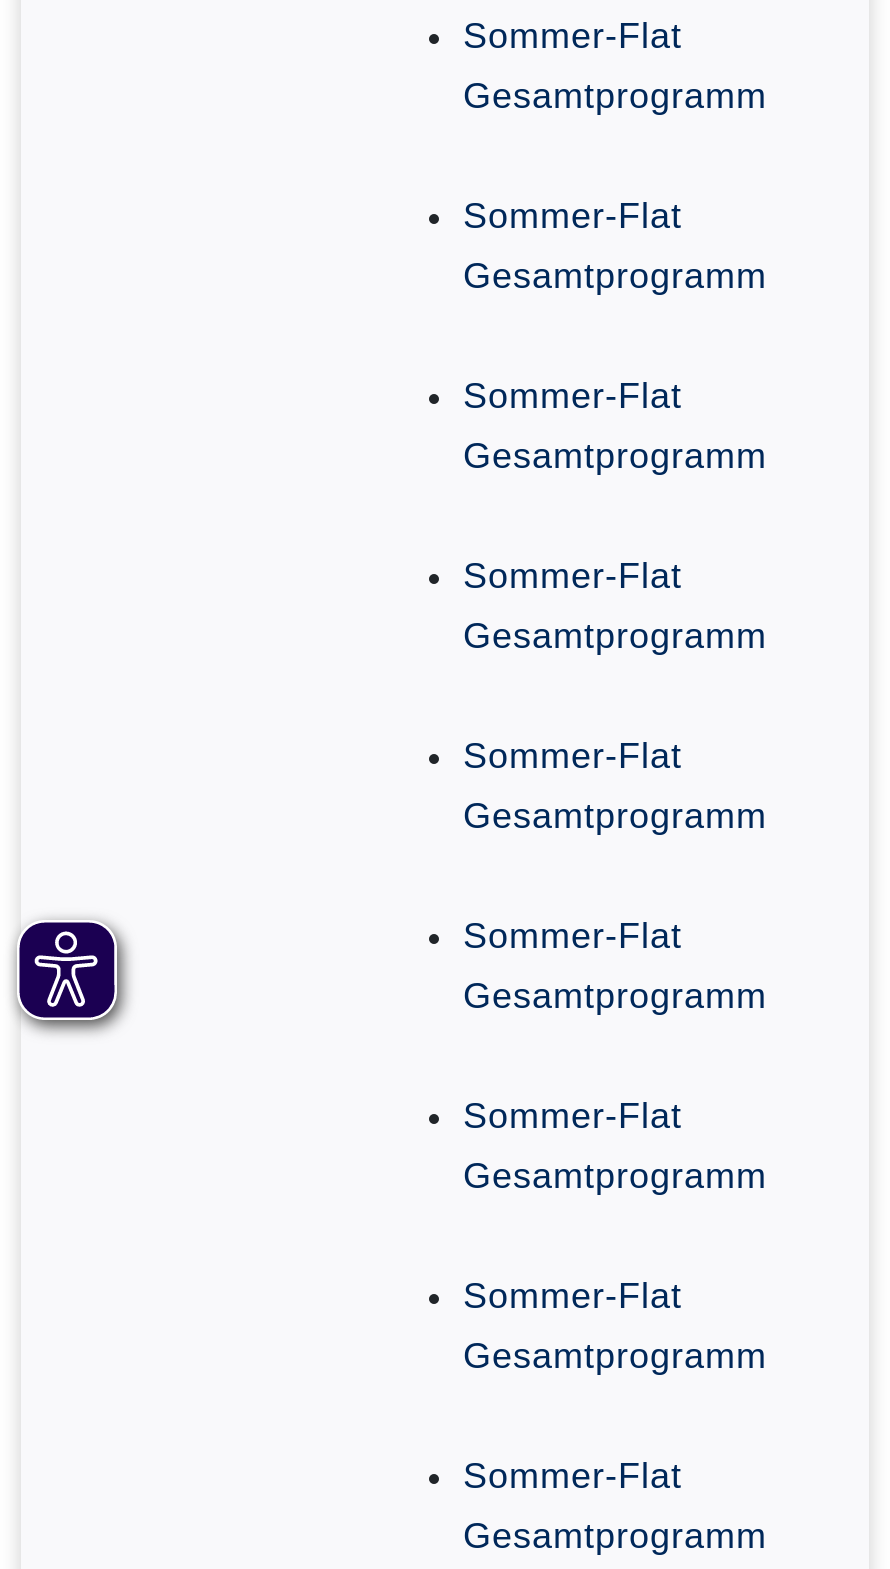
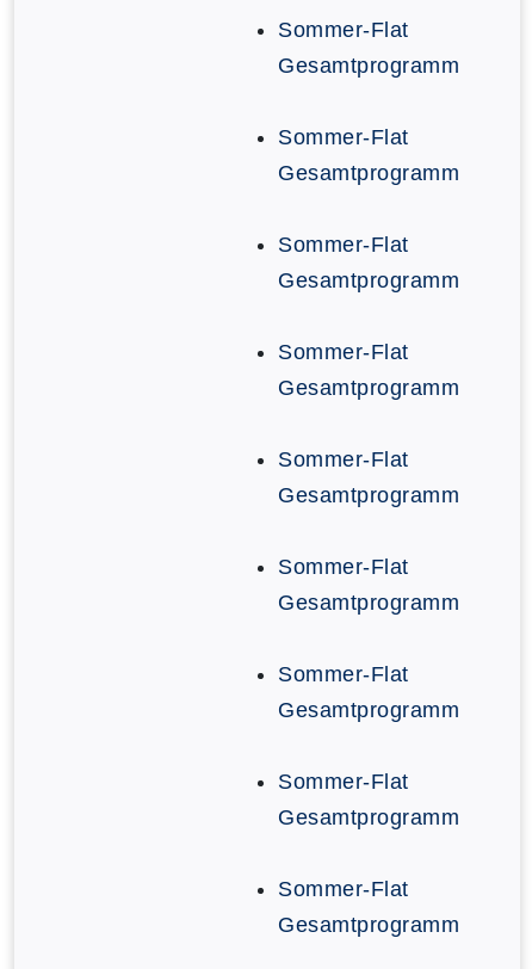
[13,916,131,1036] [image] -> none

